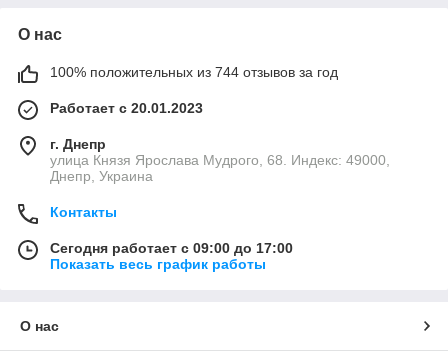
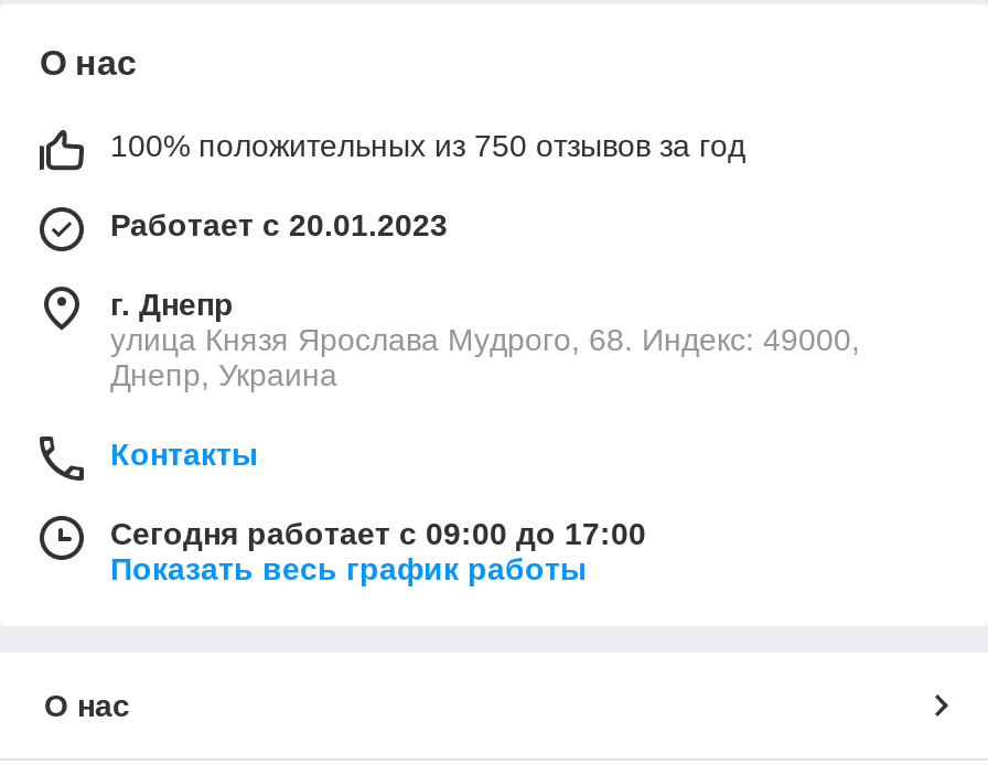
[50,64,338,80] 100% положительных из 744 отзывов за год -> [110,127,745,163] 100% положительных из 750 отзывов за год

